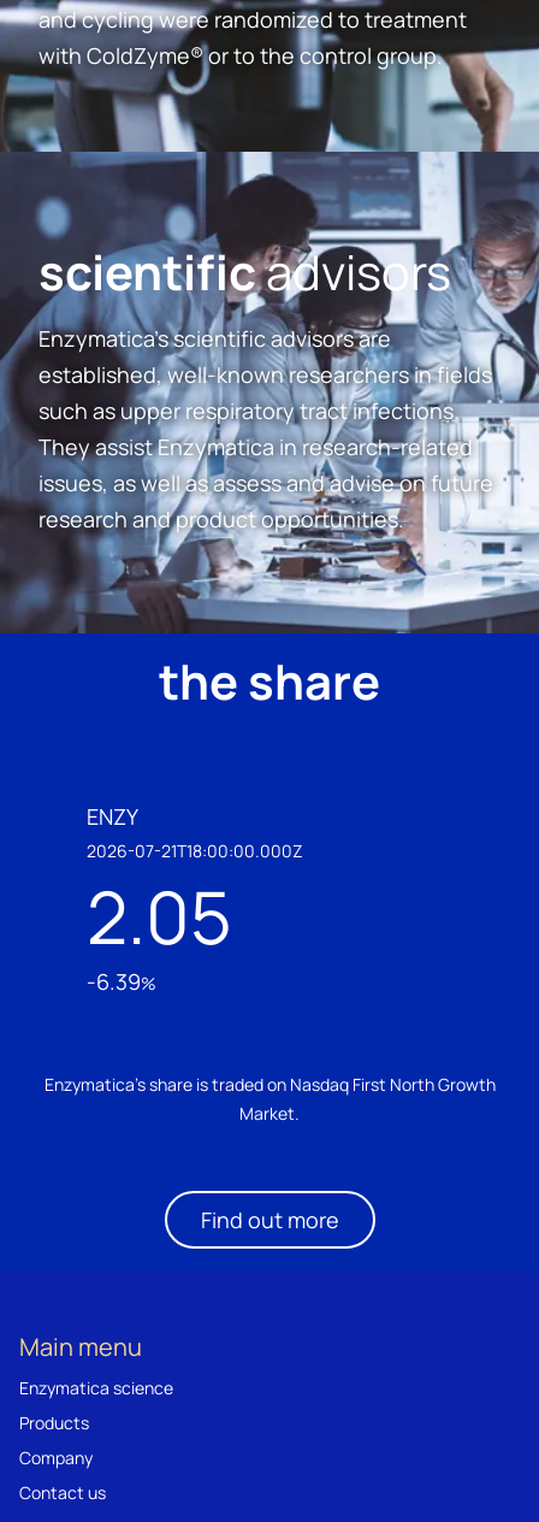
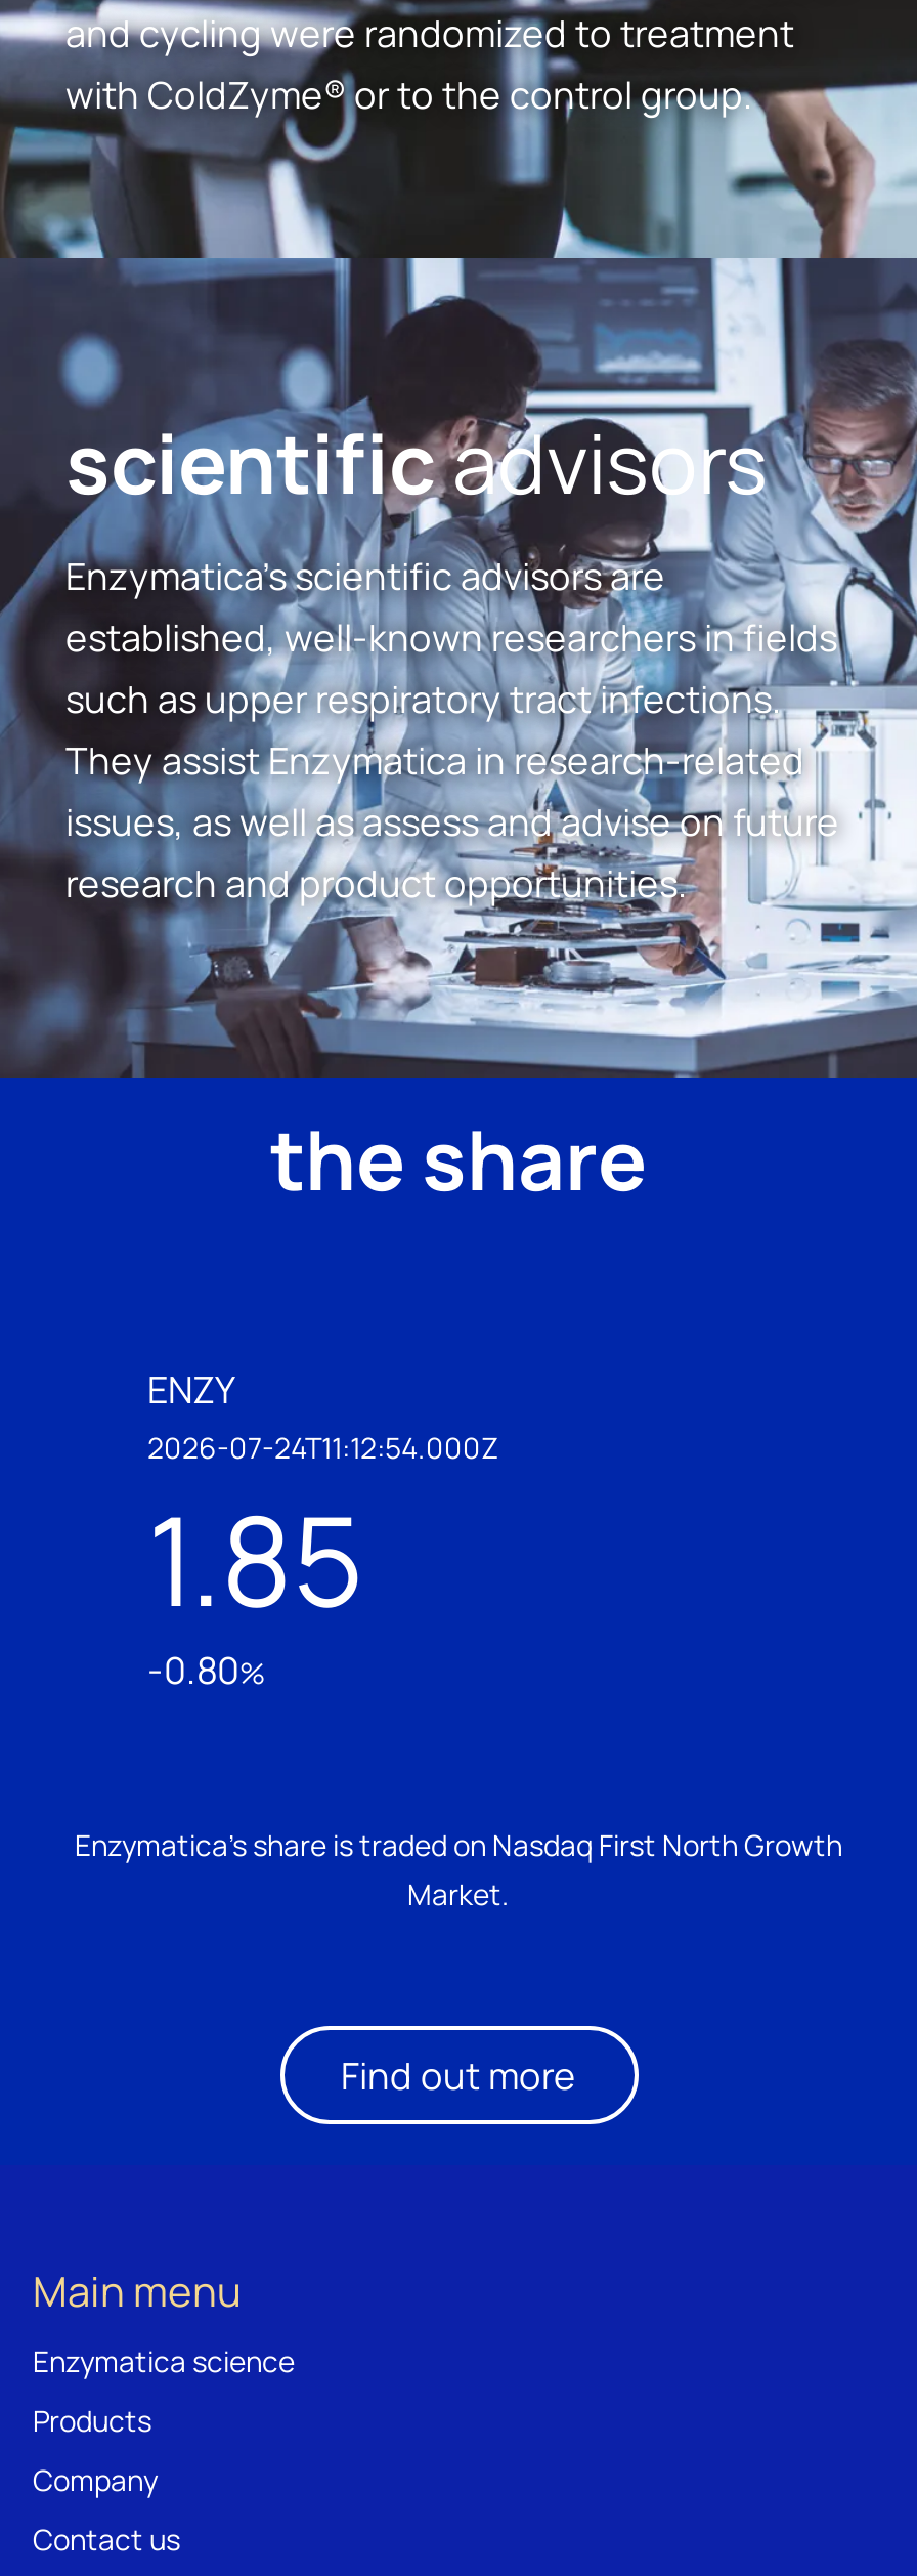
[87,839,303,996] 2026-07-21T18:00:00.000Z | 2.05 | -6.39% -> [147,1428,499,1694] 2026-07-24T11:12:54.000Z | 1.85 | -0.80%

